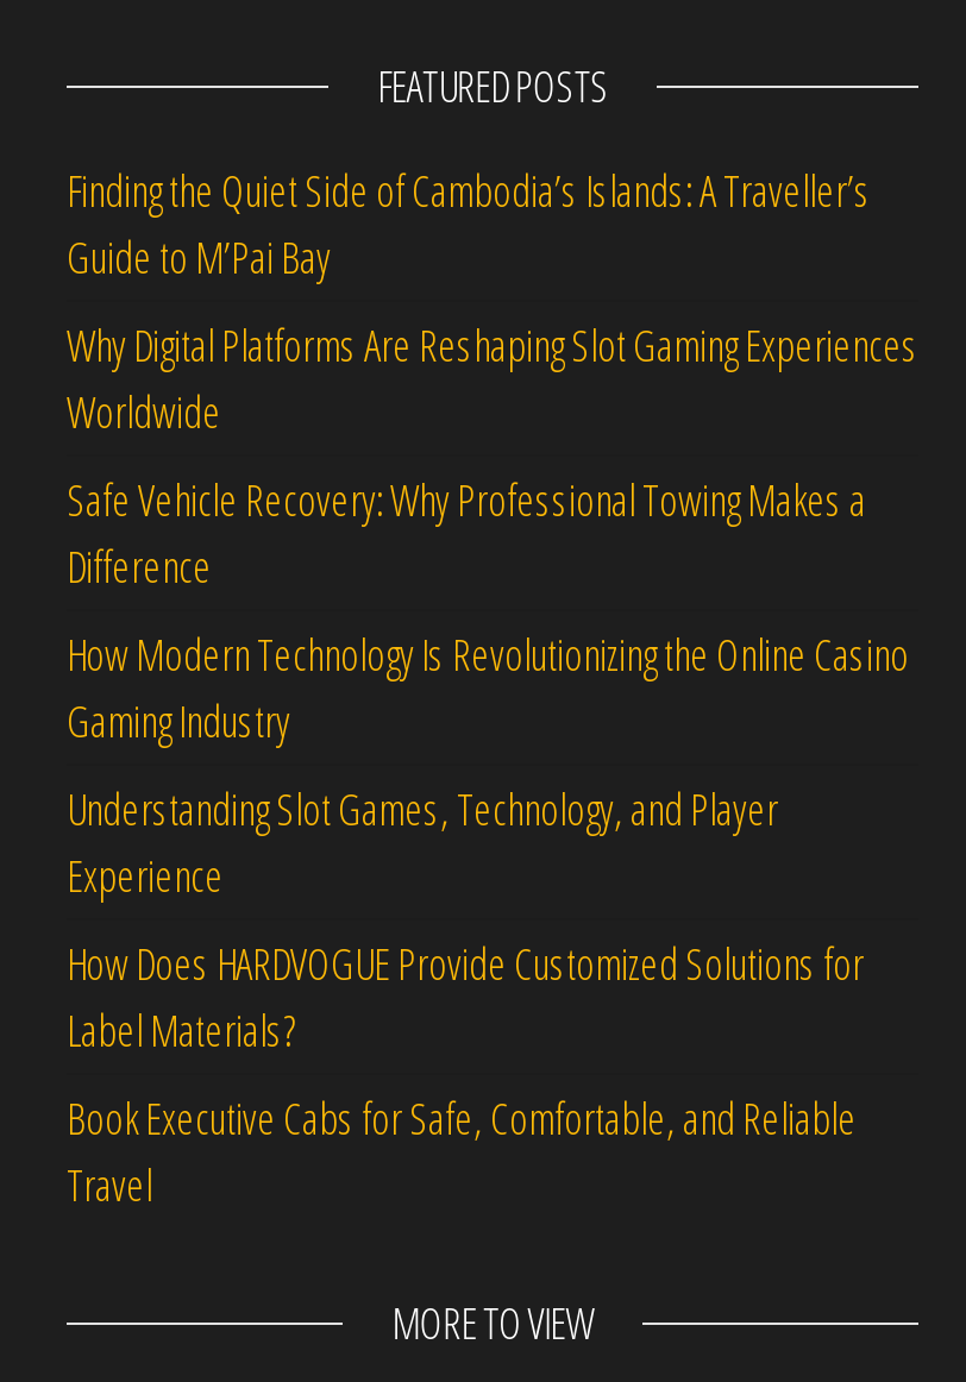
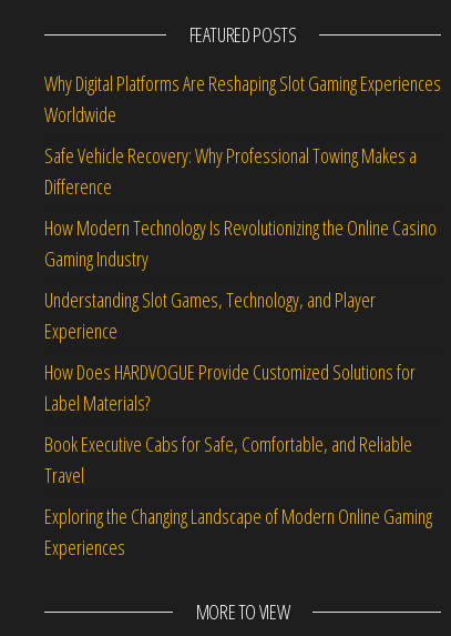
[67,162,871,286] Finding the Quiet Side of Cambodia’s Islands: A Traveller’s | Guide to M’Pai Bay -> none
moved [67,317,918,1213] -> [44,70,441,488]: Why Digital Platforms Are Reshaping Slot Gaming Experiences | Worldwide | Safe Vehicle Recovery: Why Professional Towing Makes a | ... | Book Executive Cabs for Safe, Comfortable, and Reliable | Travel
none -> [44,503,432,561] Exploring the Changing Landscape of Modern Online Gaming | Experiences

